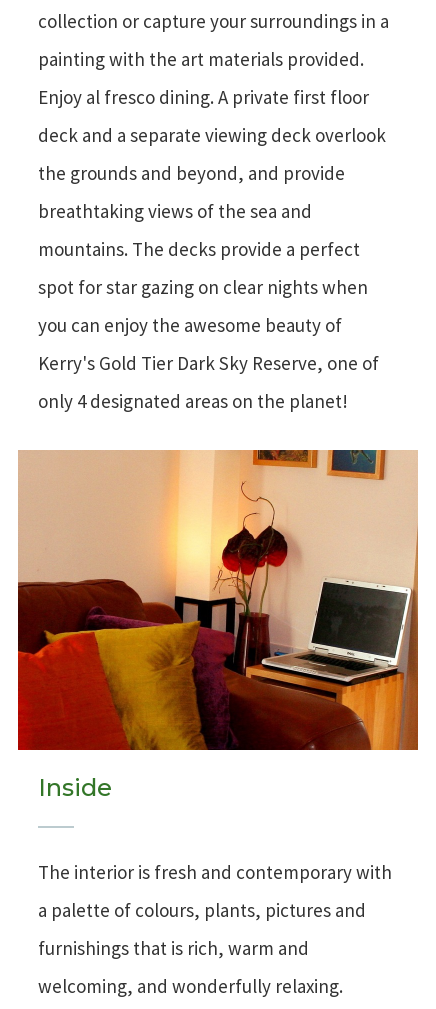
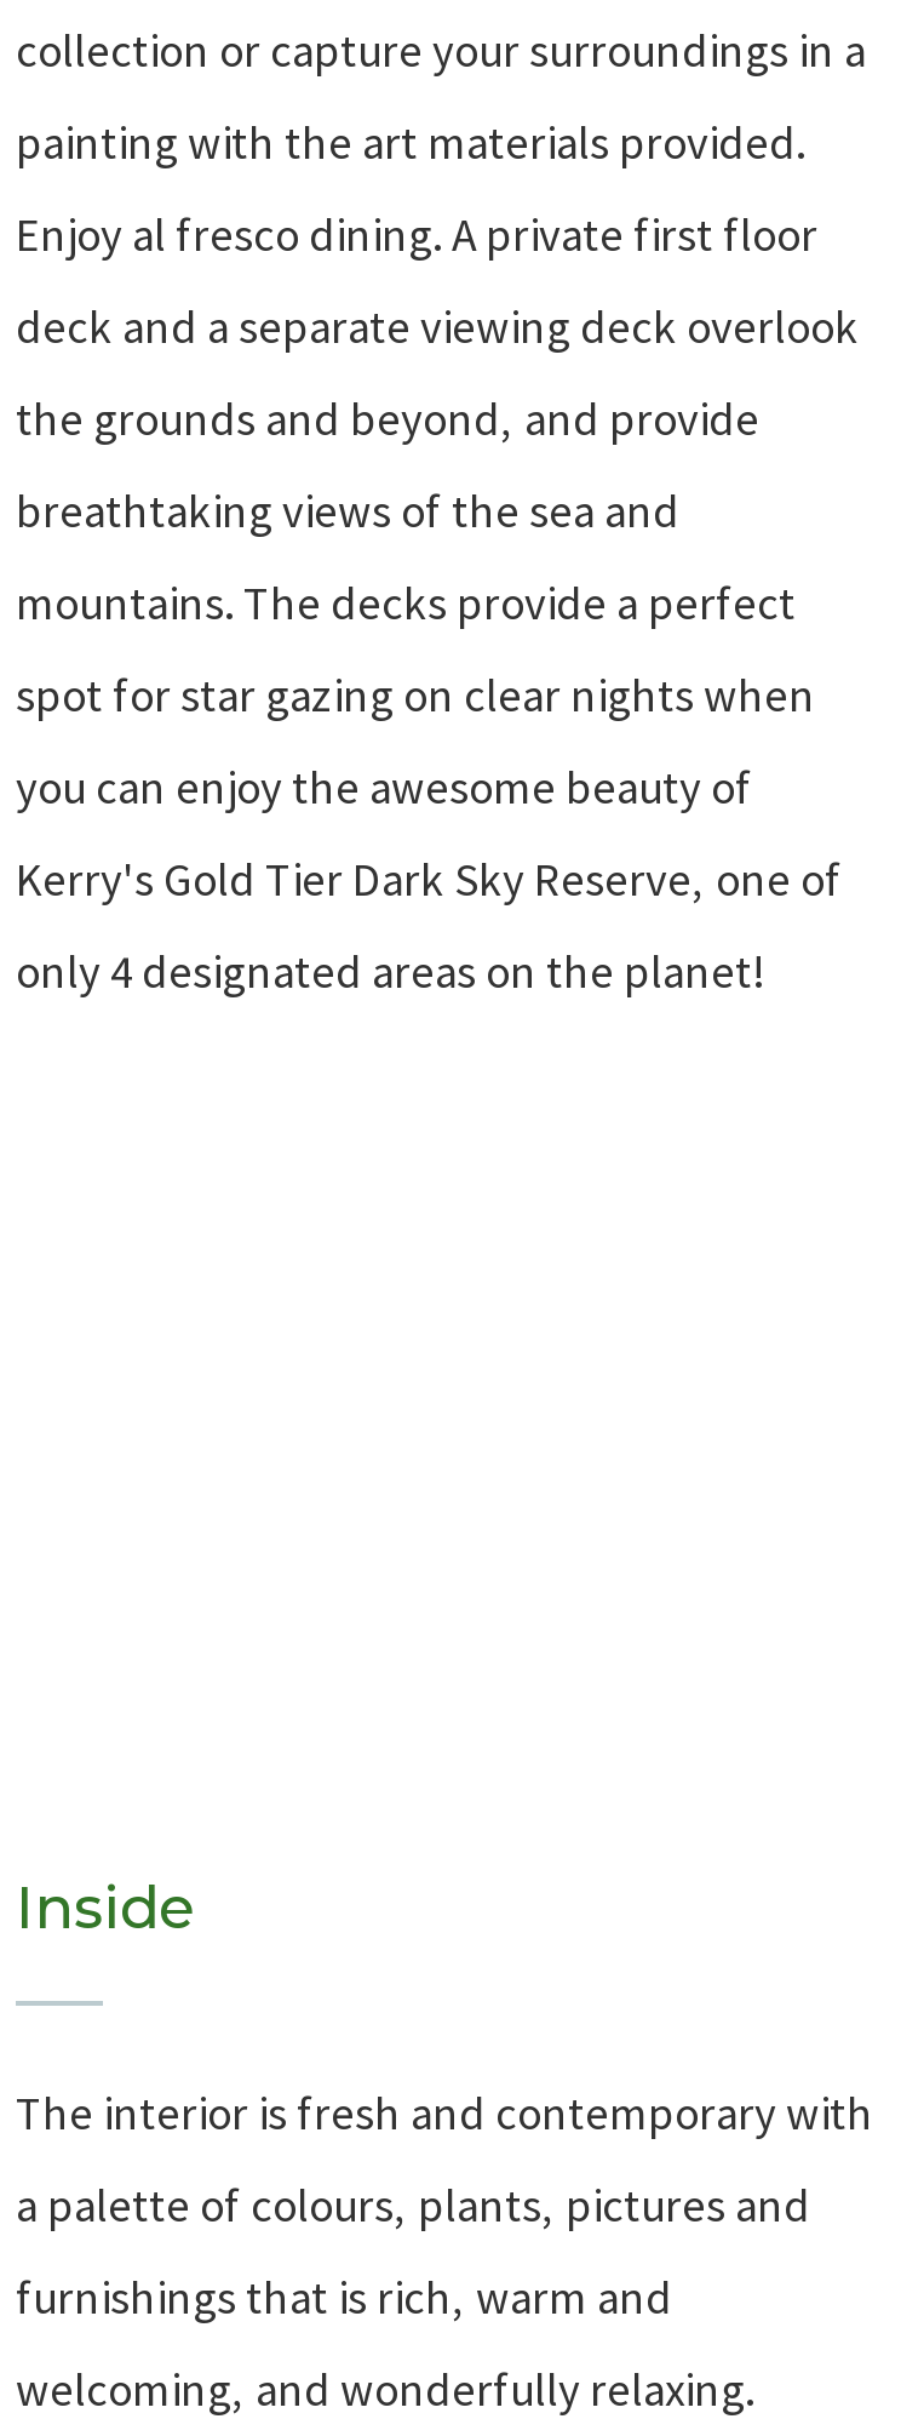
[17,449,419,751] [image] -> none

